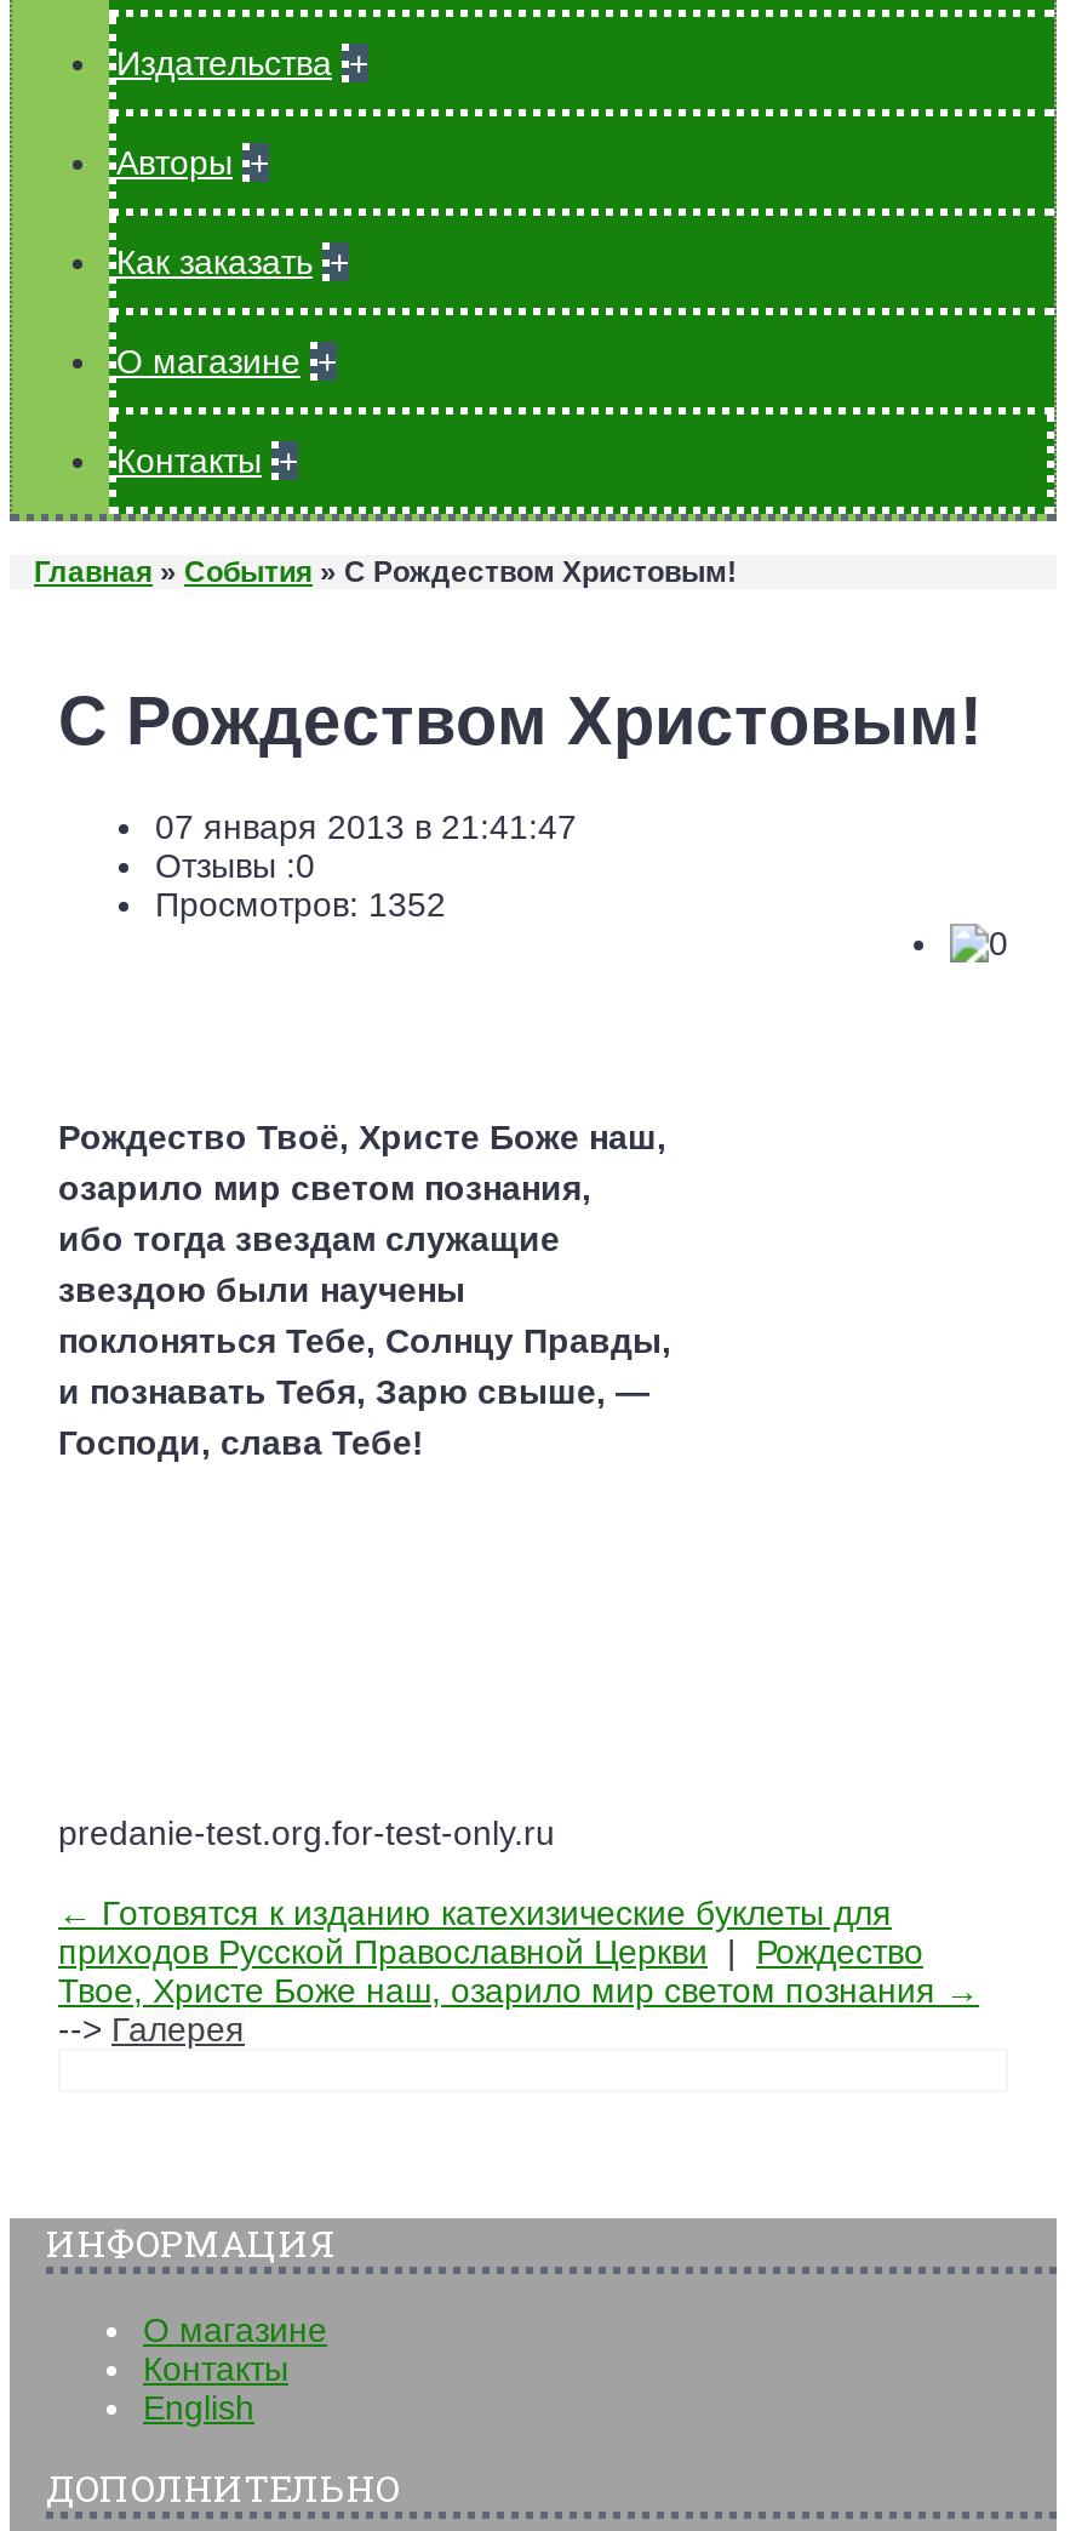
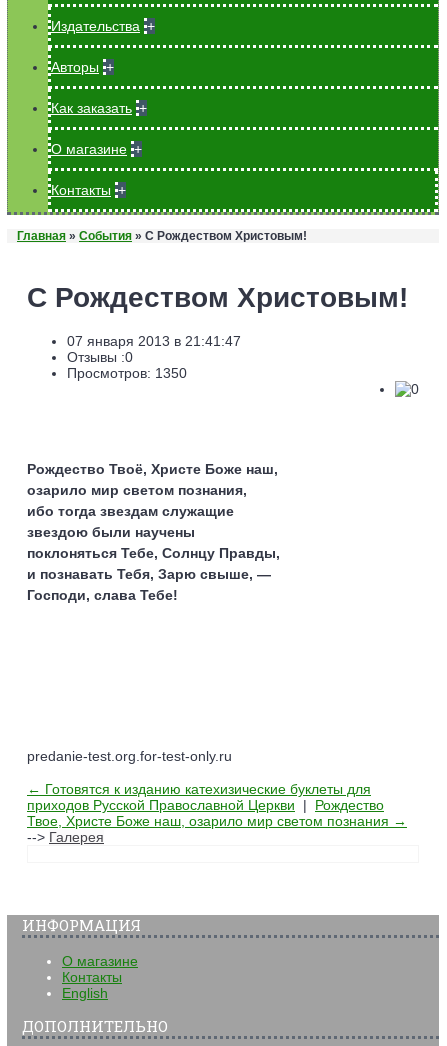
[155,884,446,922] Просмотров: 1352 -> [67,364,187,380] Просмотров: 1350

